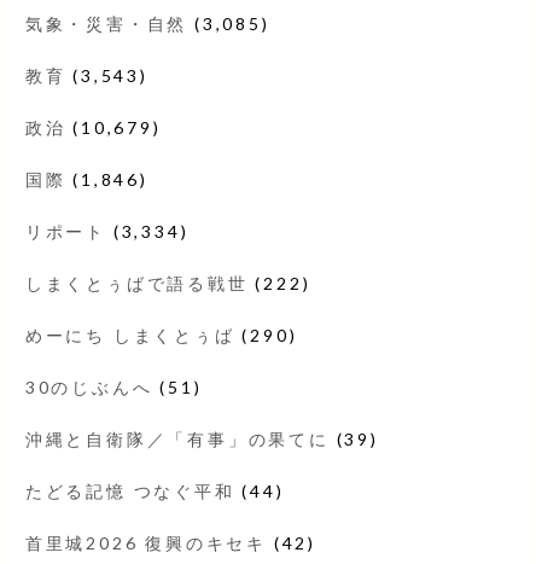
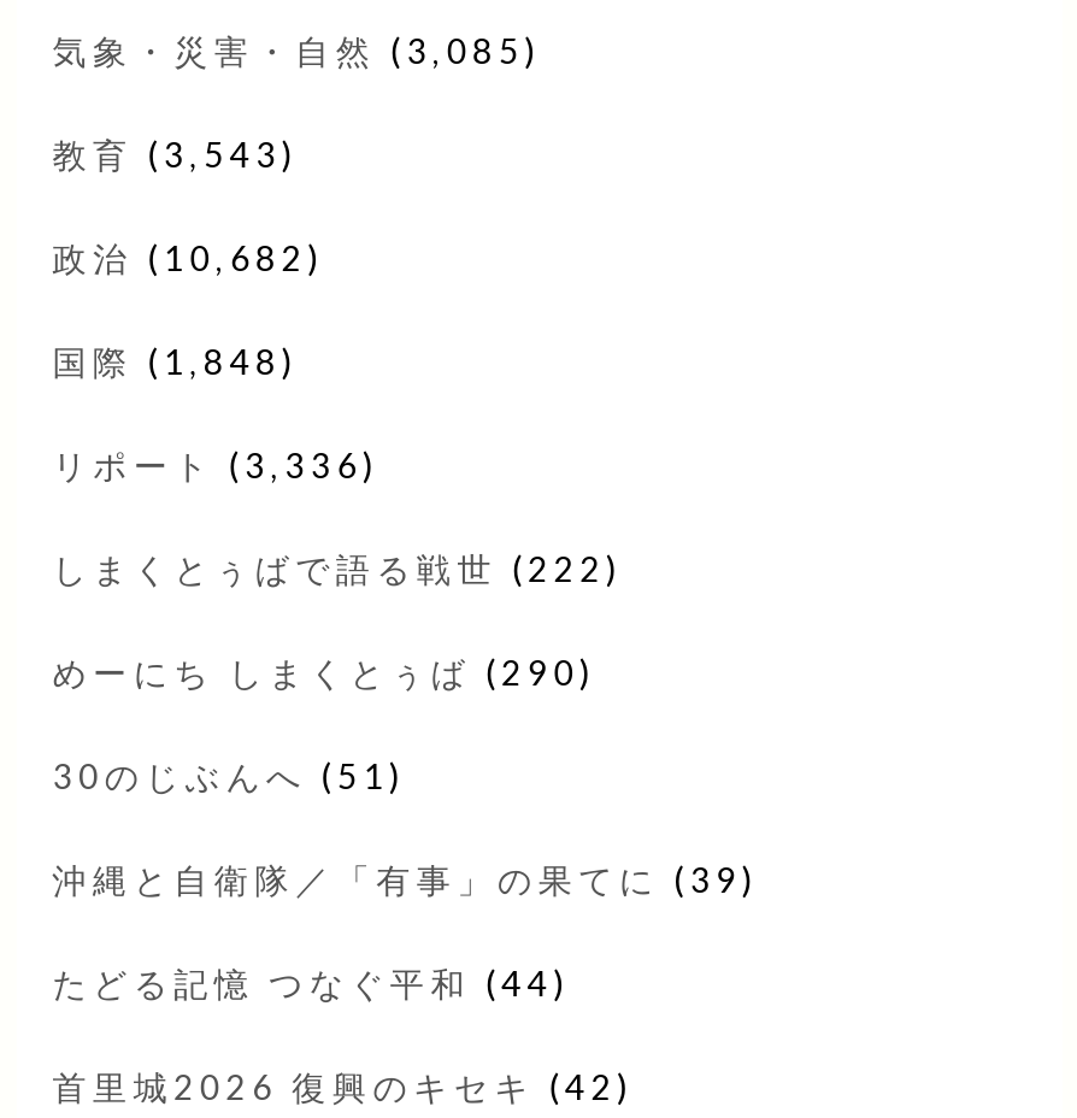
[25,118,161,138] 政治(10,679) -> [52,238,324,279] 政治(10,682)
[25,169,148,190] 国際(1,846) -> [52,342,298,383] 国際(1,848)
[25,221,189,242] リポート(3,334) -> [52,445,379,486] リポート(3,336)

